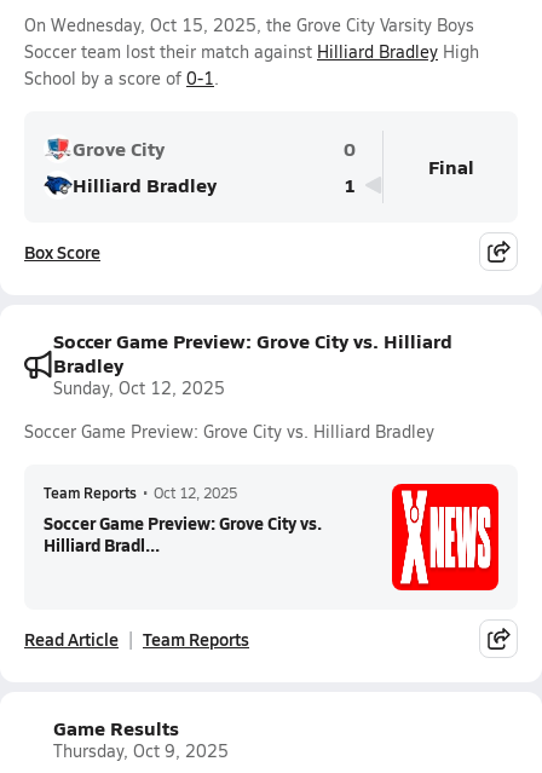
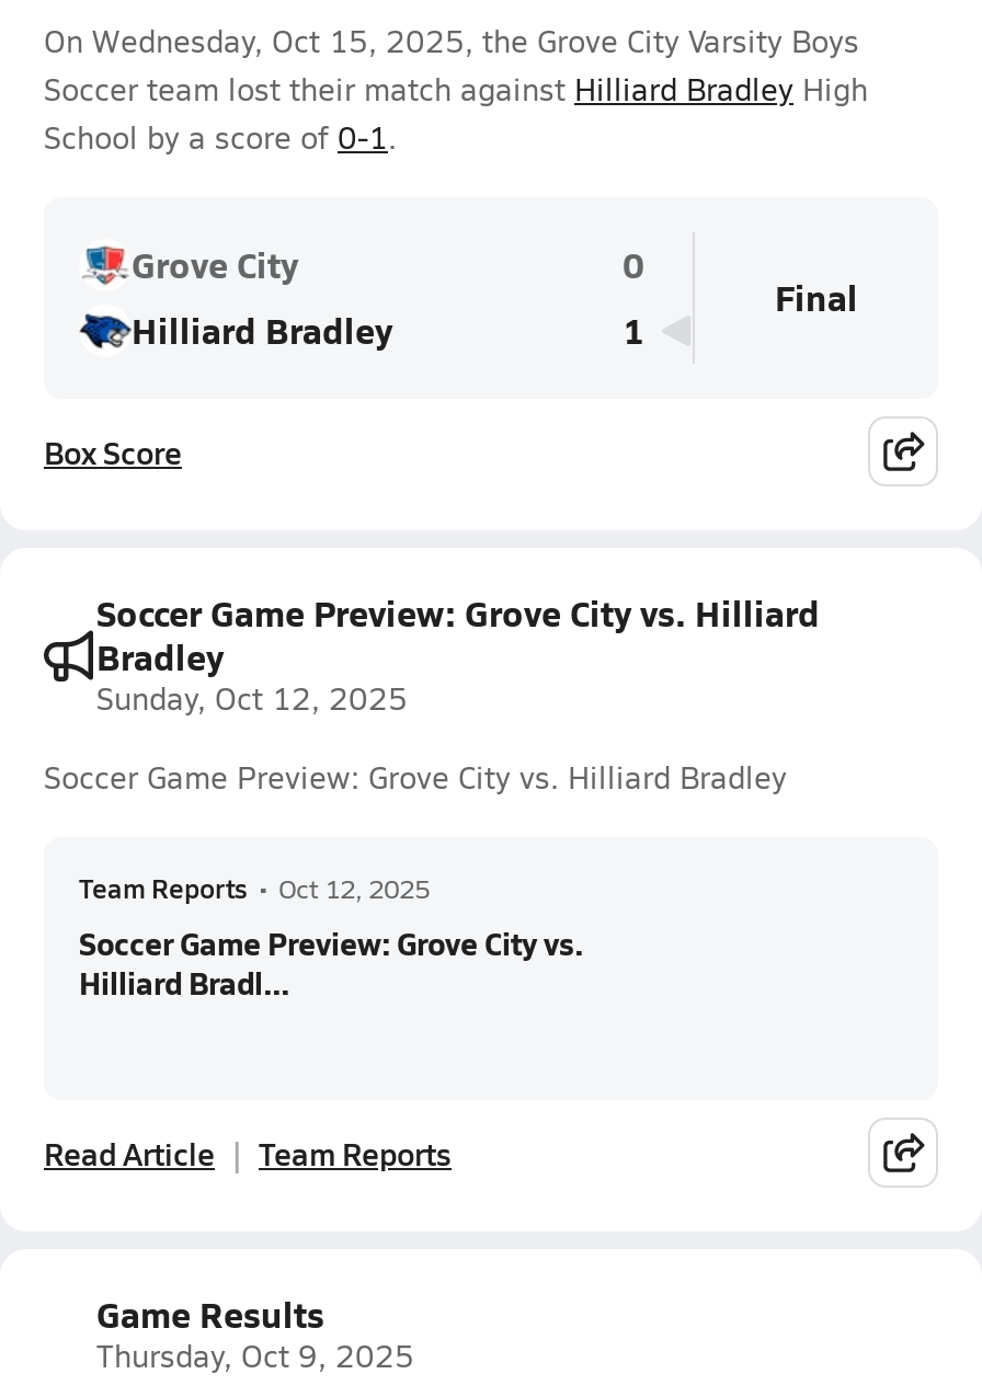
[391,483,500,592] [image] -> none

